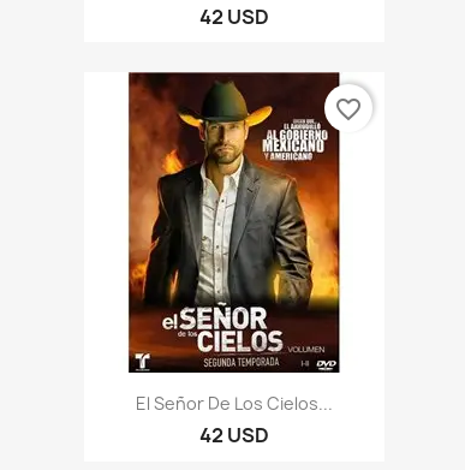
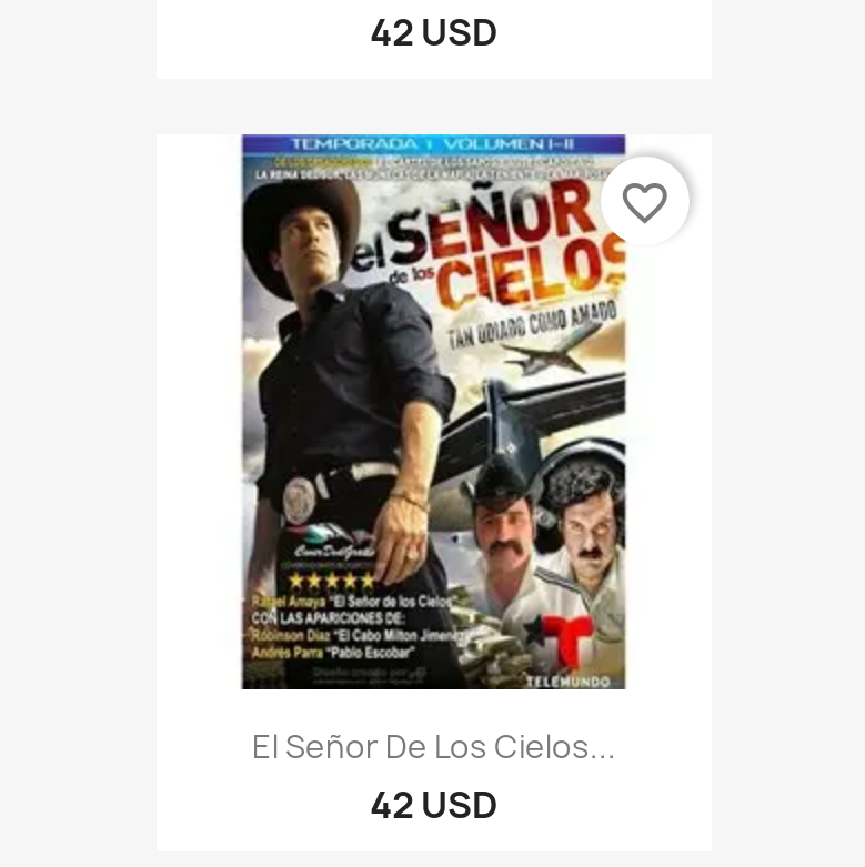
[127,71,341,374] [image] -> [239,131,630,693] [image]

